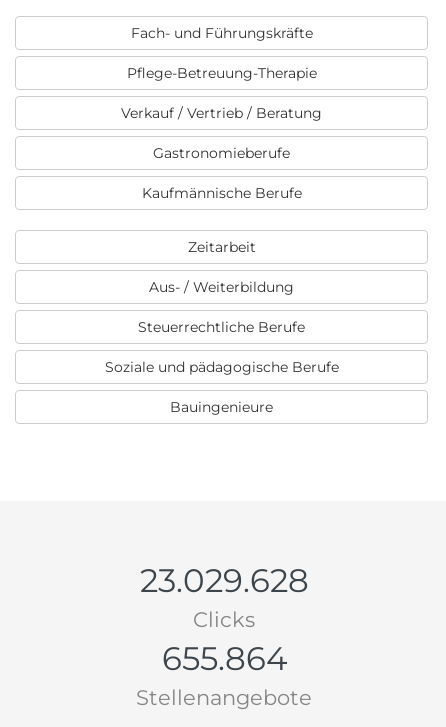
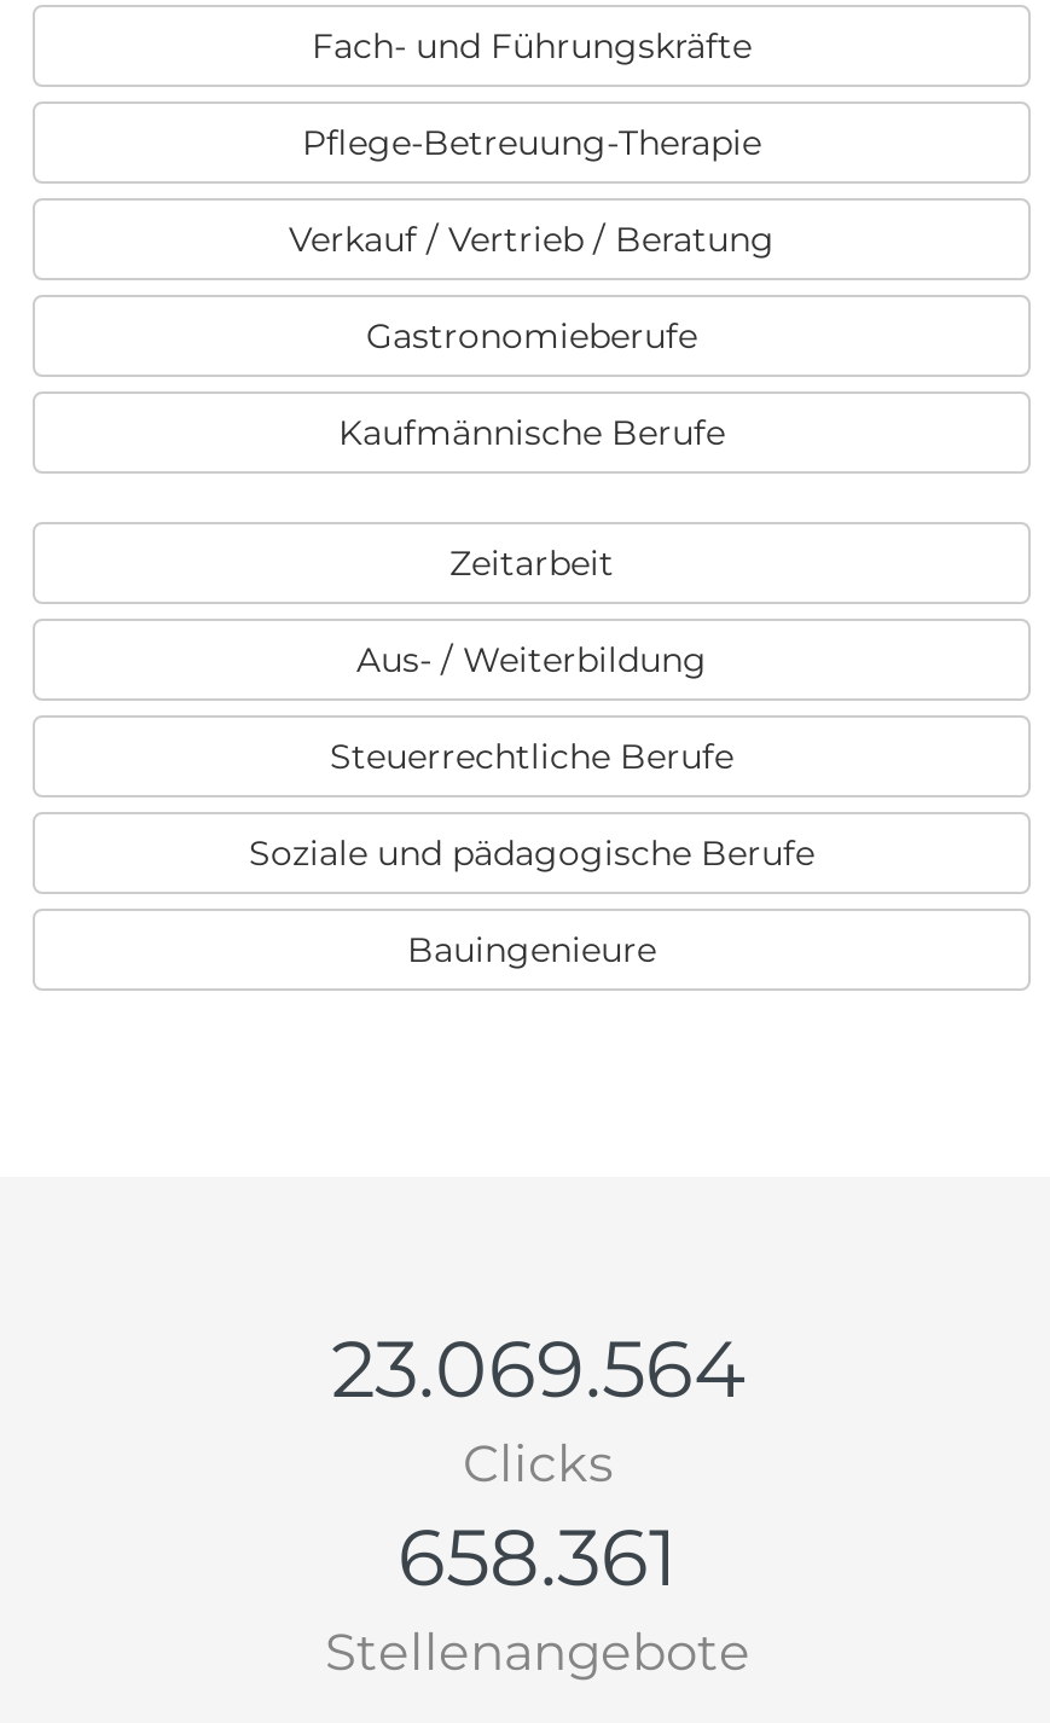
[139,561,308,600] 23.029.628 -> [331,1322,744,1416] 23.069.564
[161,639,286,678] 655.864 -> [398,1510,678,1605] 658.361

